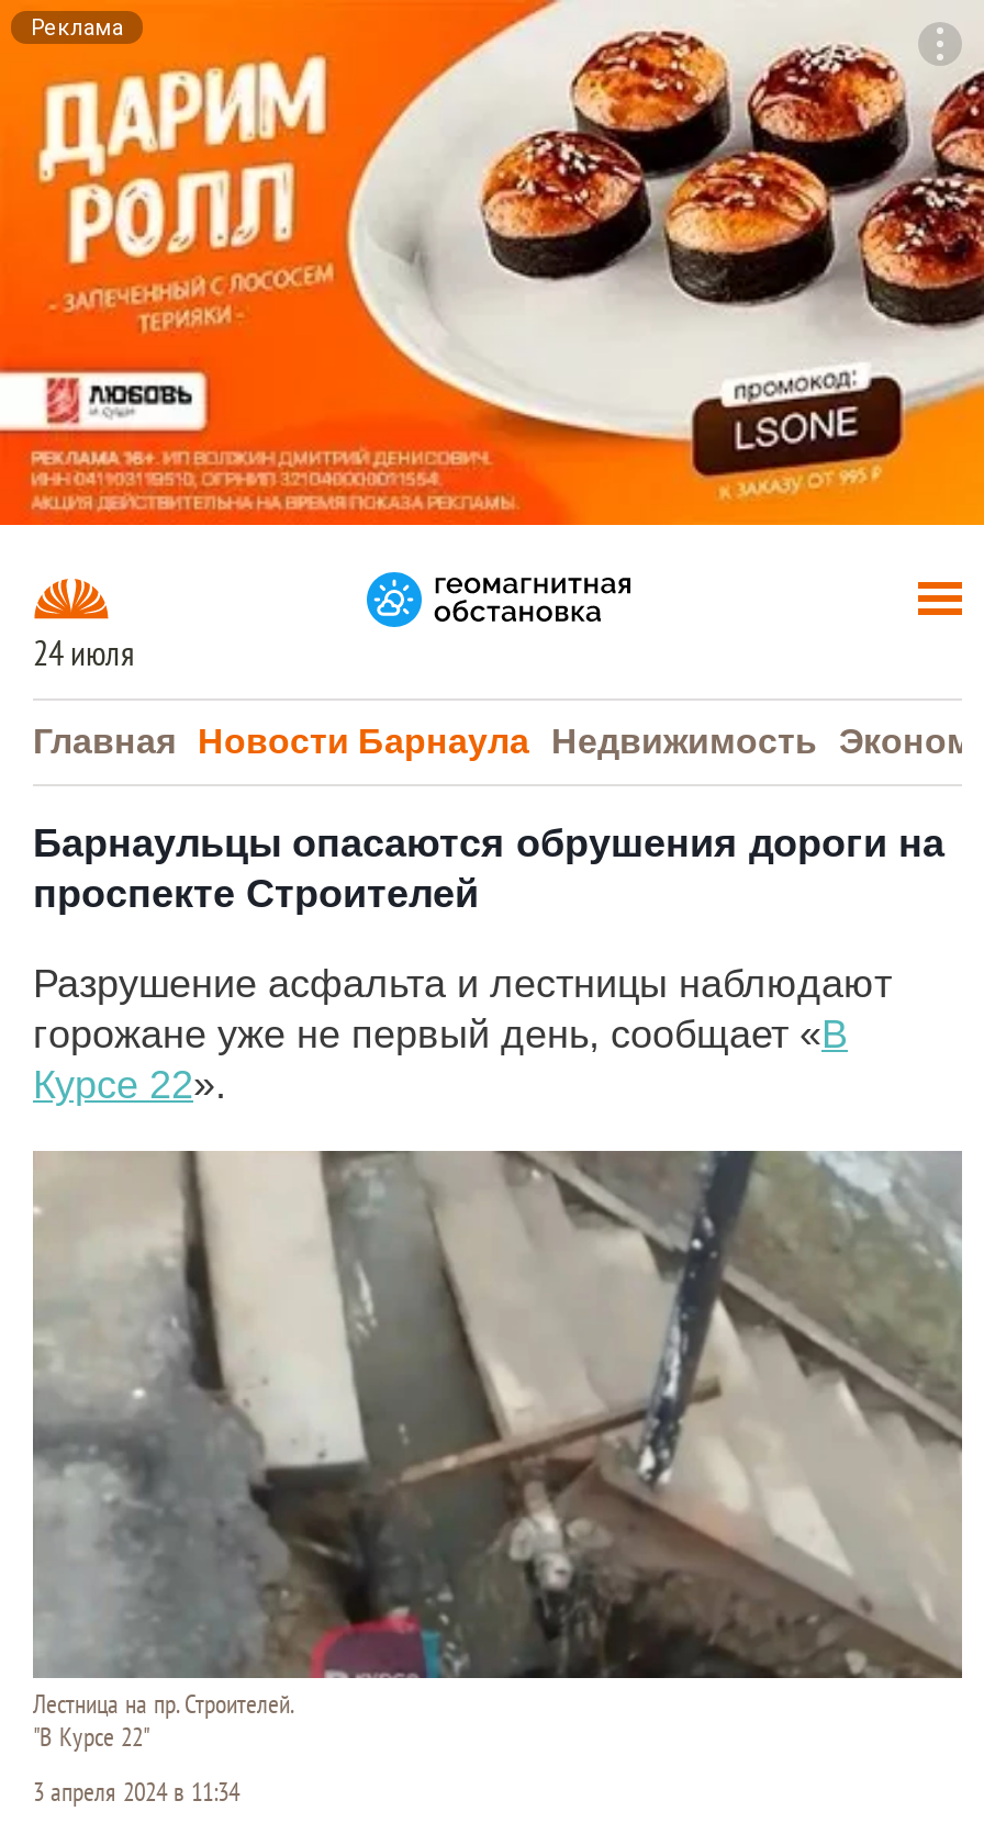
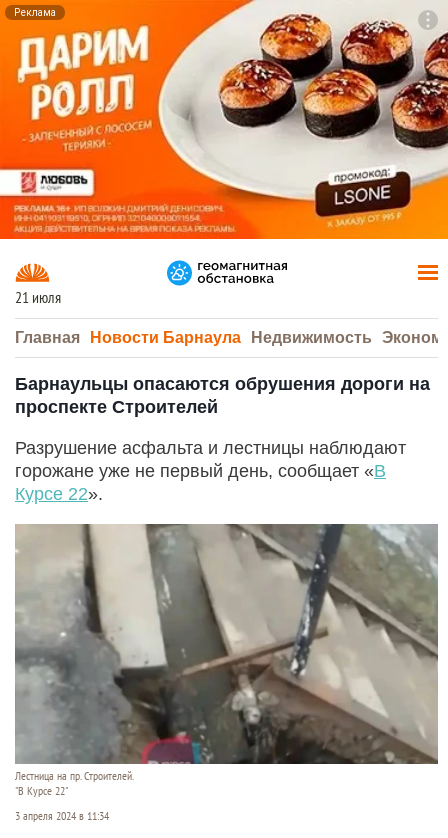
[33,635,134,674] 24 июля -> [15,289,61,307] 21 июля

